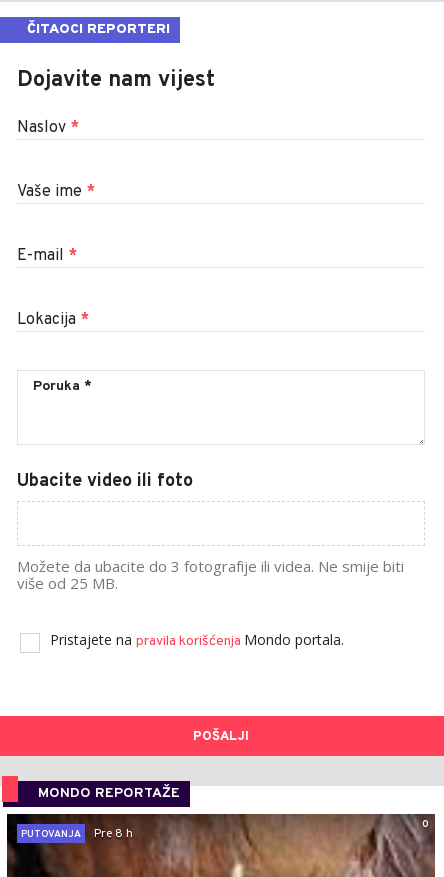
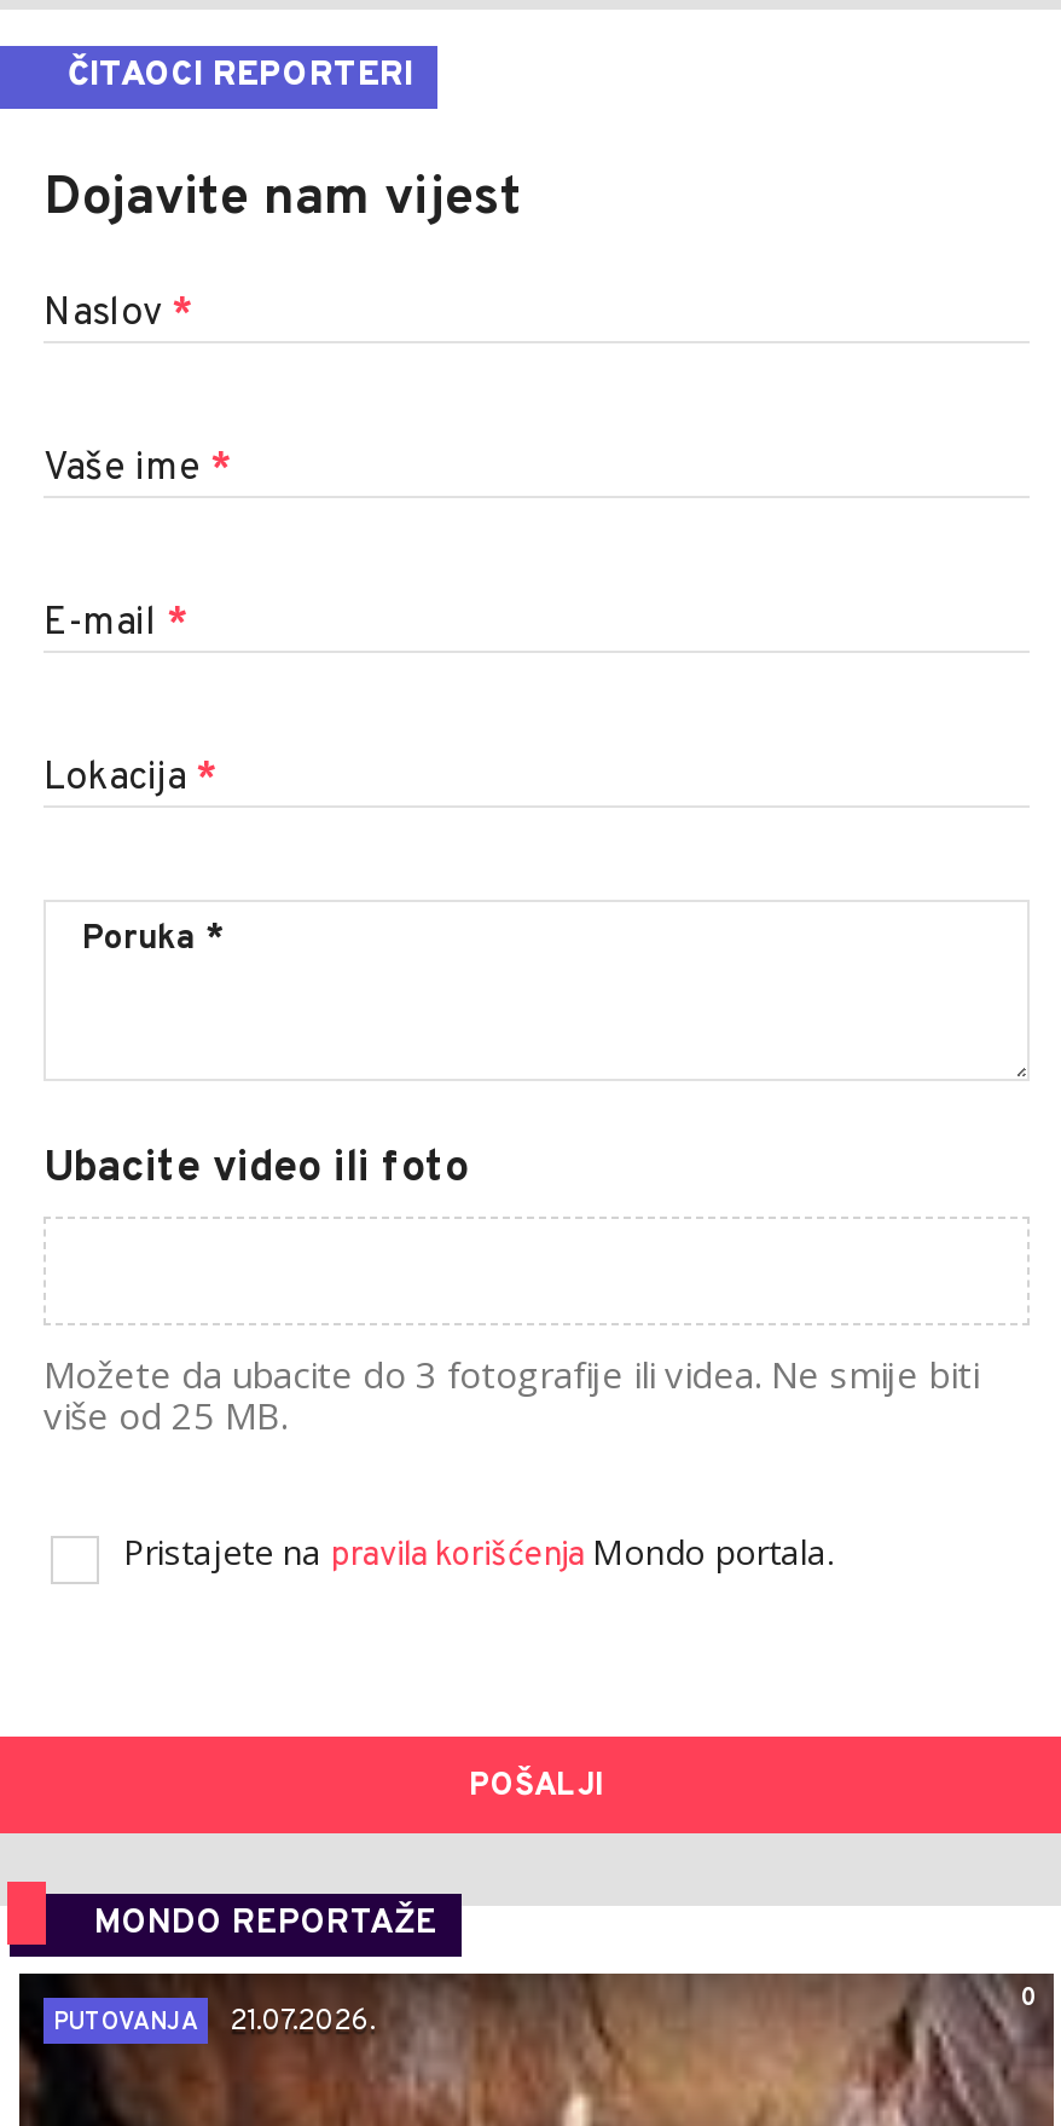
[21,826,133,842] PUTOVANJA Pre 8 h -> [53,2002,375,2041] PUTOVANJA 21.07.2026.

